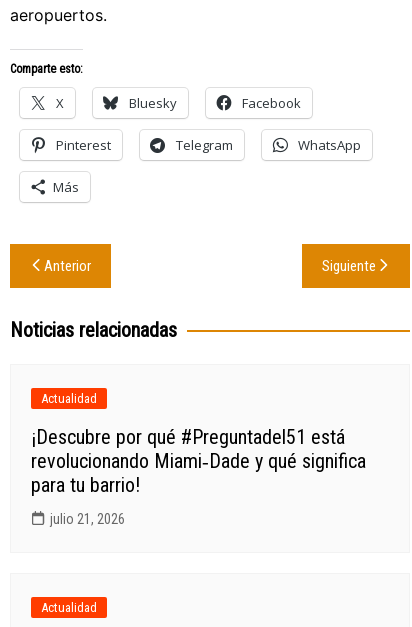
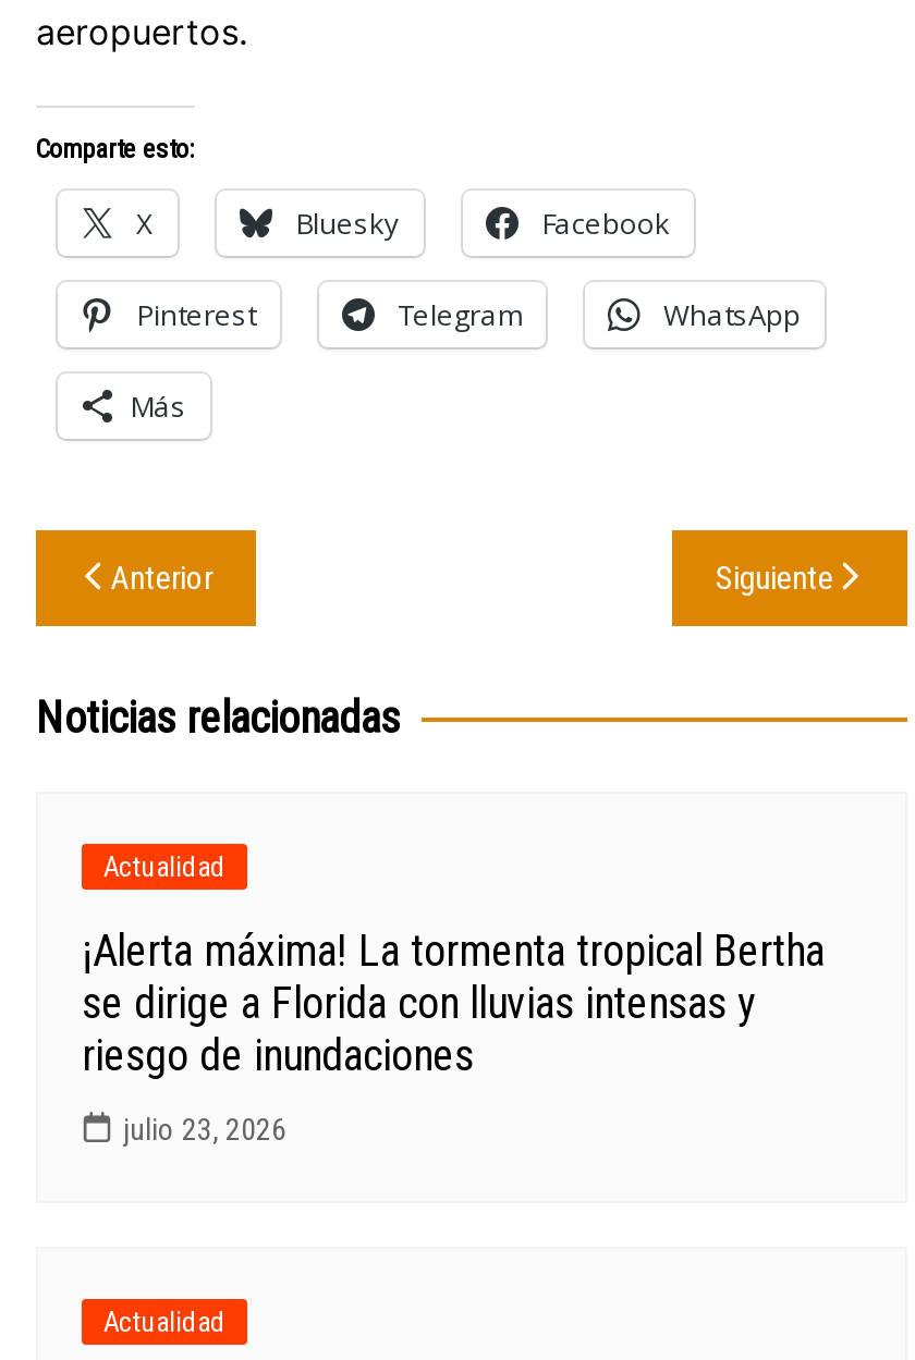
[31,425,366,497] ¡Descubre por qué #Preguntadel51 está | revolucionando Miami‑Dade y qué significa | para tu barrio! -> [82,924,825,1081] ¡Alerta máxima! La tormenta tropical Bertha | se dirige a Florida con lluvias intensas y | riesgo de inundaciones
[50,511,125,527] julio 21, 2026 -> [123,1112,286,1147] julio 23, 2026

